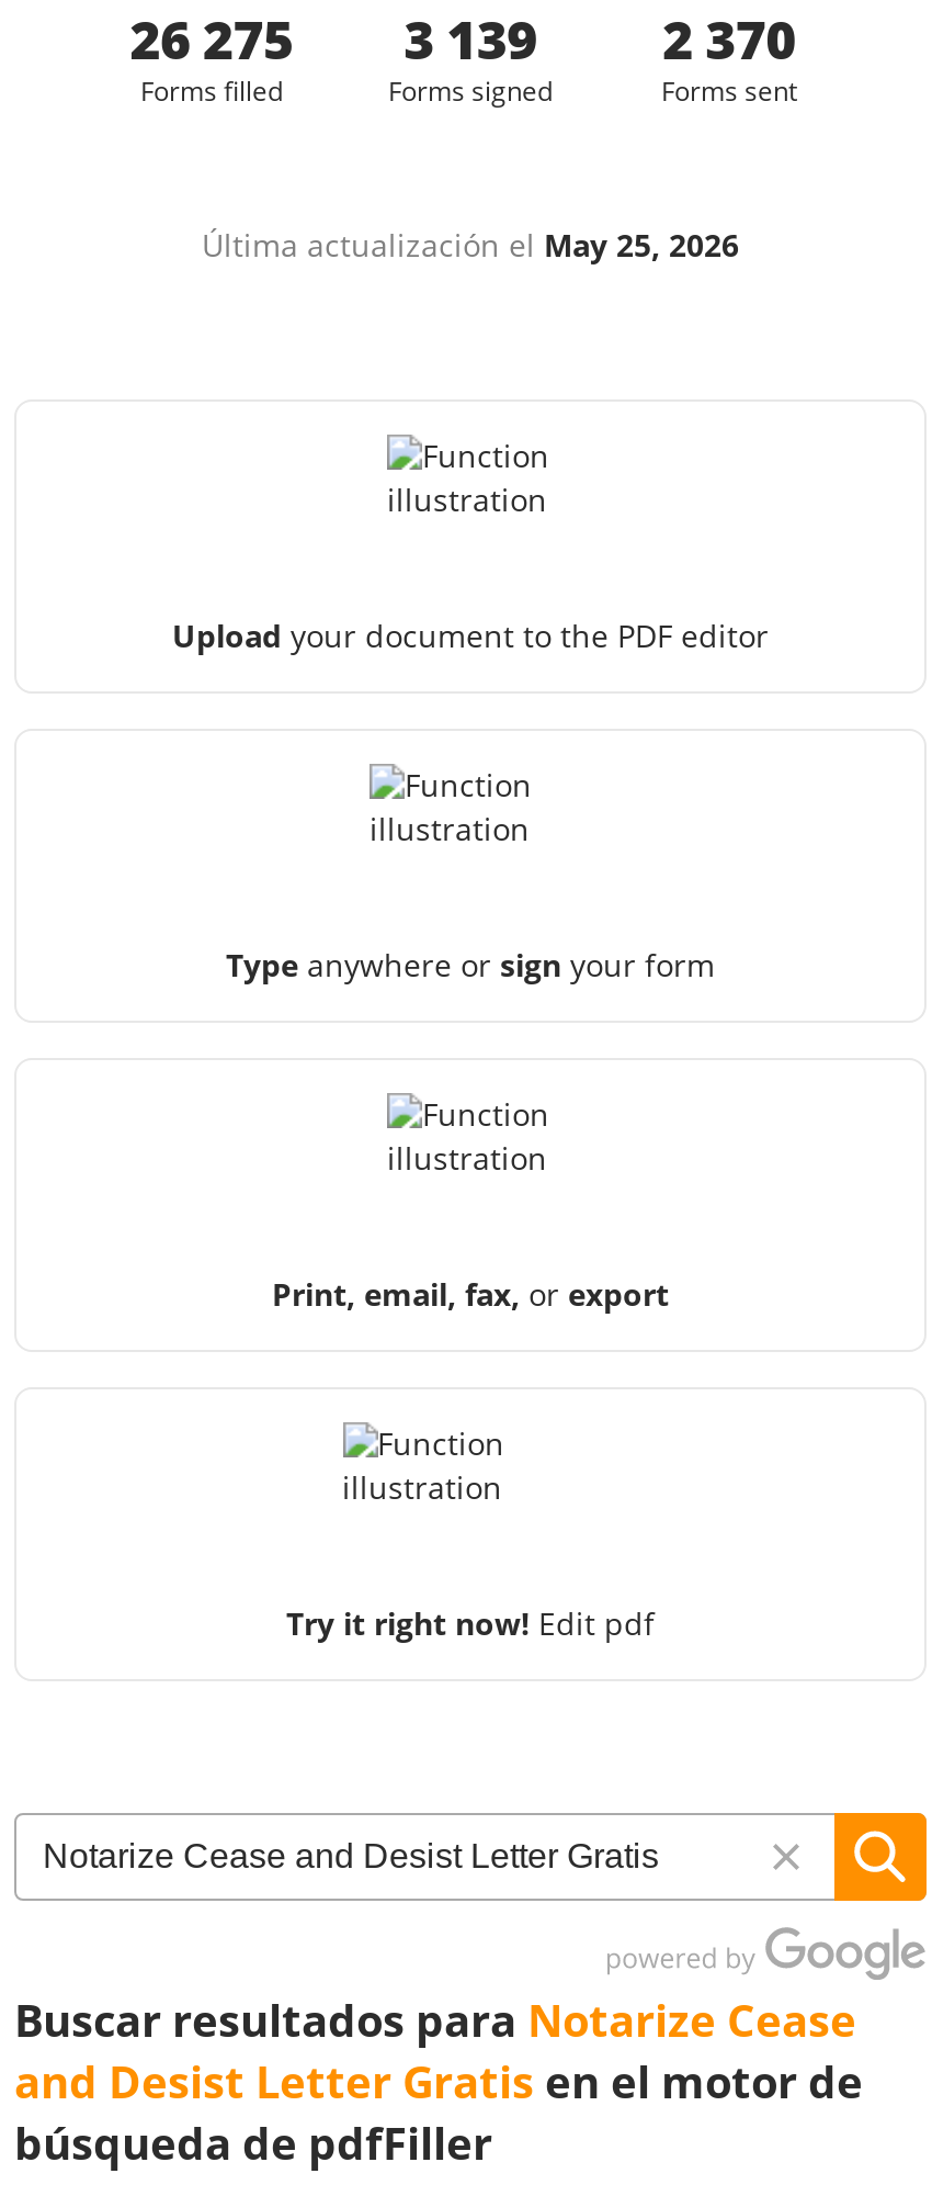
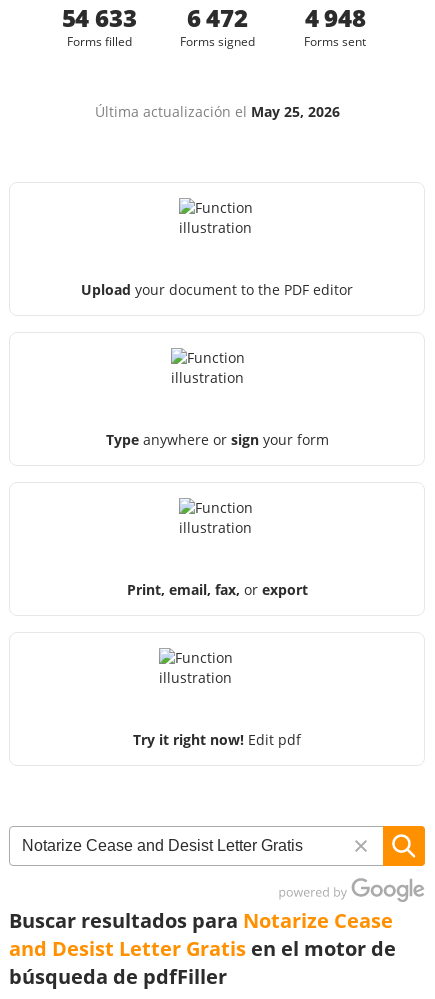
[130,2,293,75] 26 275 -> [62,1,136,34] 54 633
[404,2,537,75] 3 139 -> [187,1,247,34] 6 472
[662,2,796,75] 2 370 -> [305,1,365,34] 4 948

